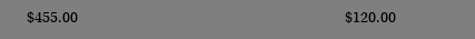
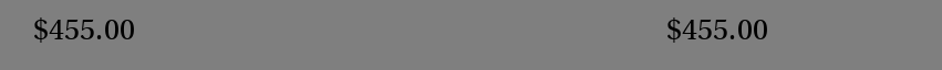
[345,7,396,26] $120.00 -> [666,11,768,49] $455.00

